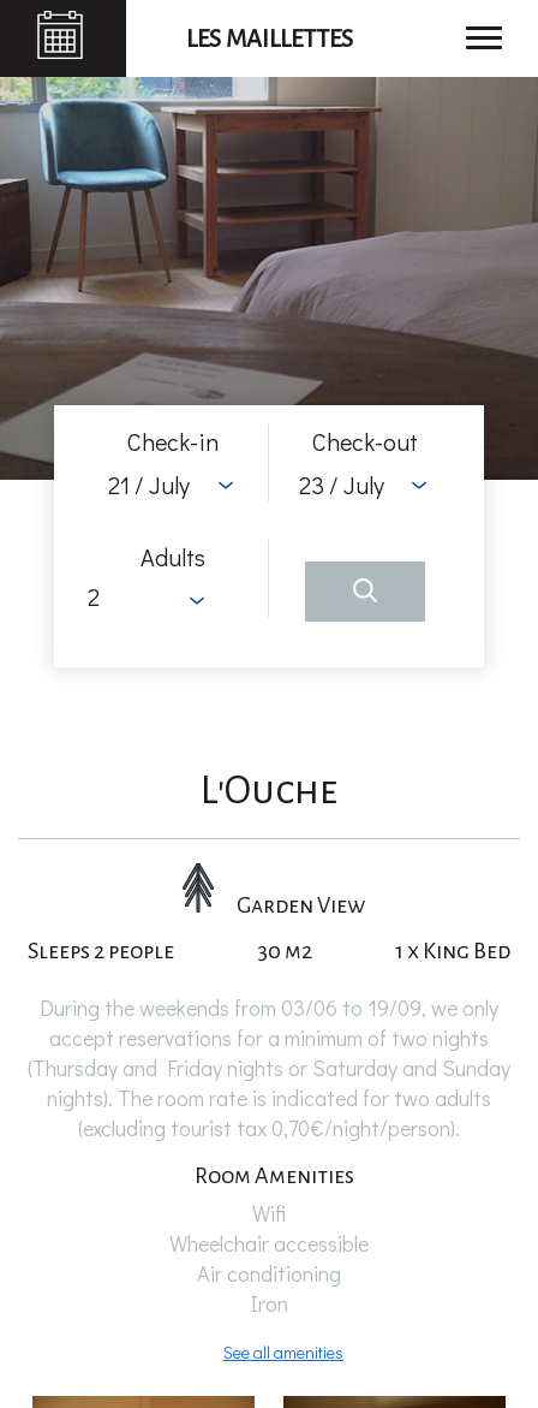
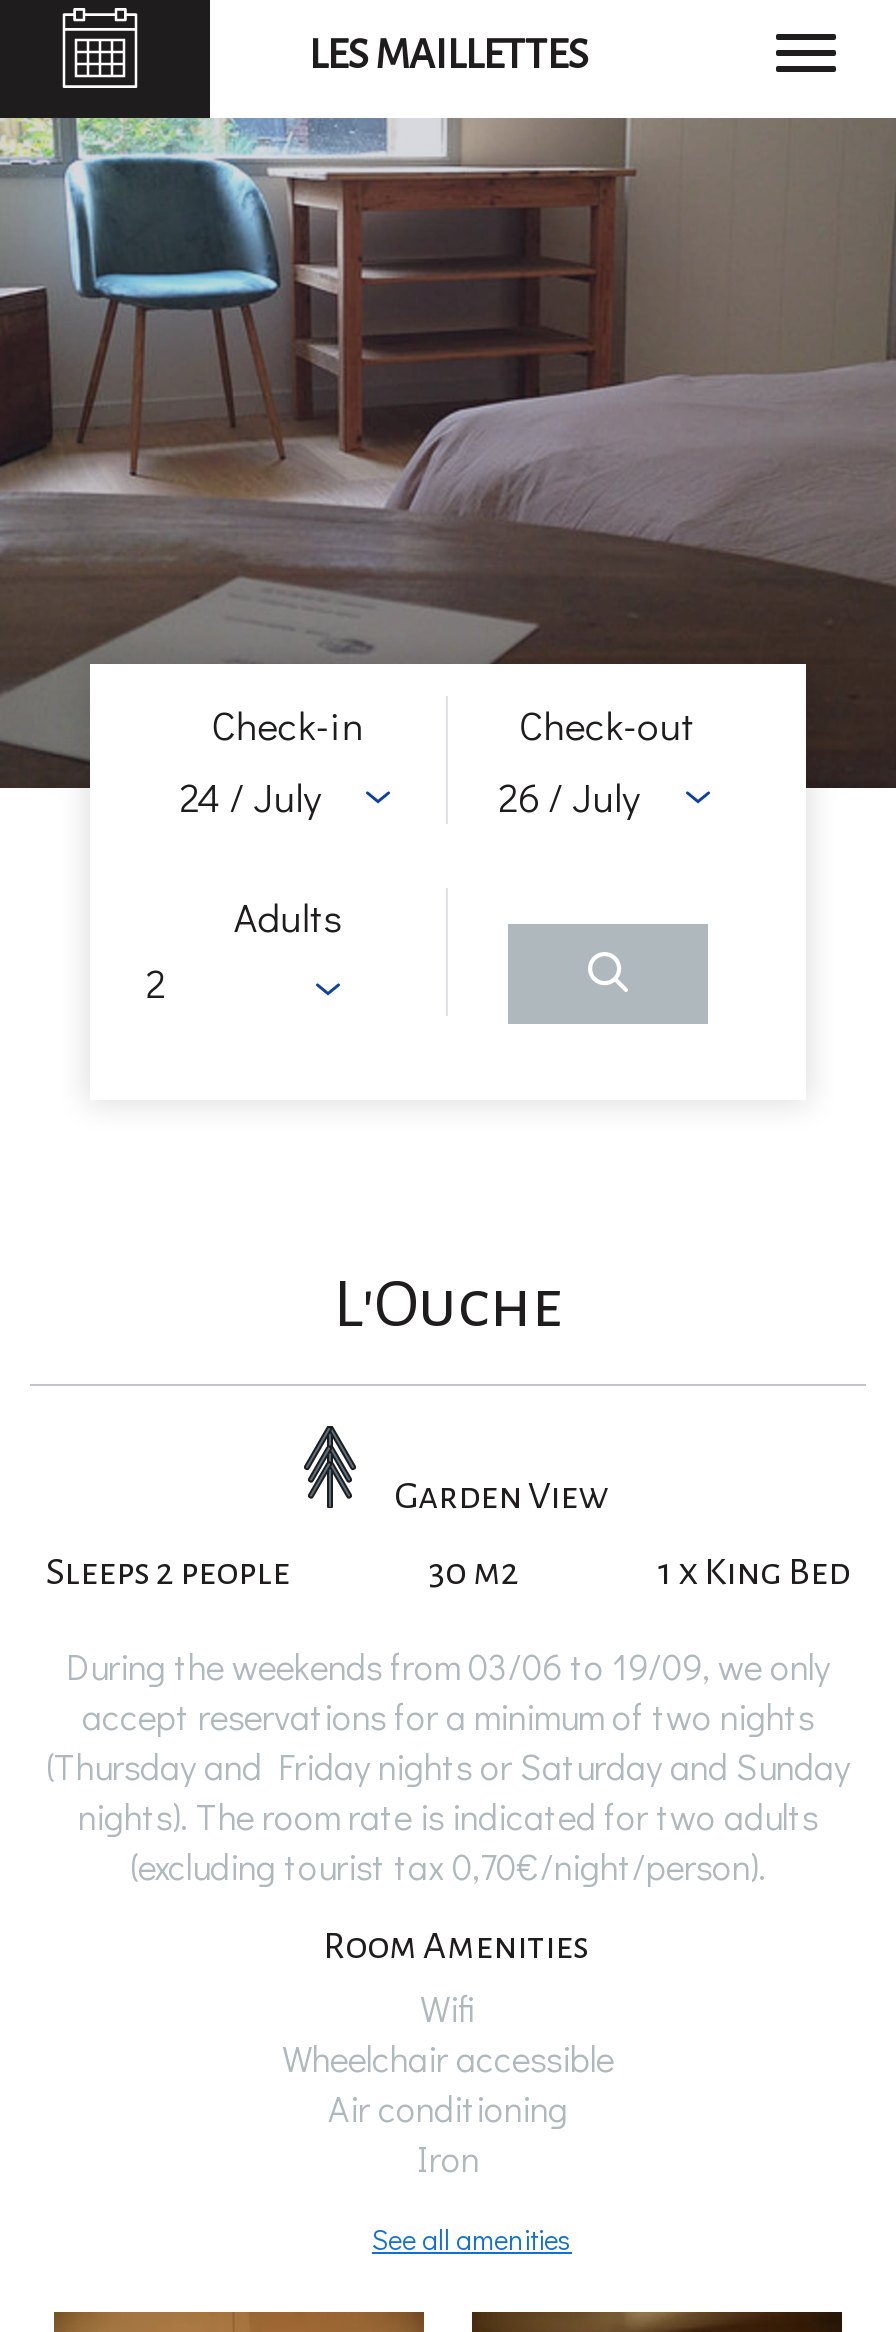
[108,469,190,500] 21 / July -> [179,770,321,822] 24 / July
[299,469,384,500] 23 / July -> [498,770,640,822] 26 / July

